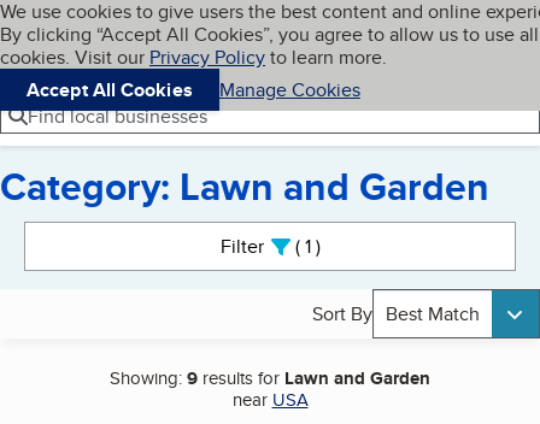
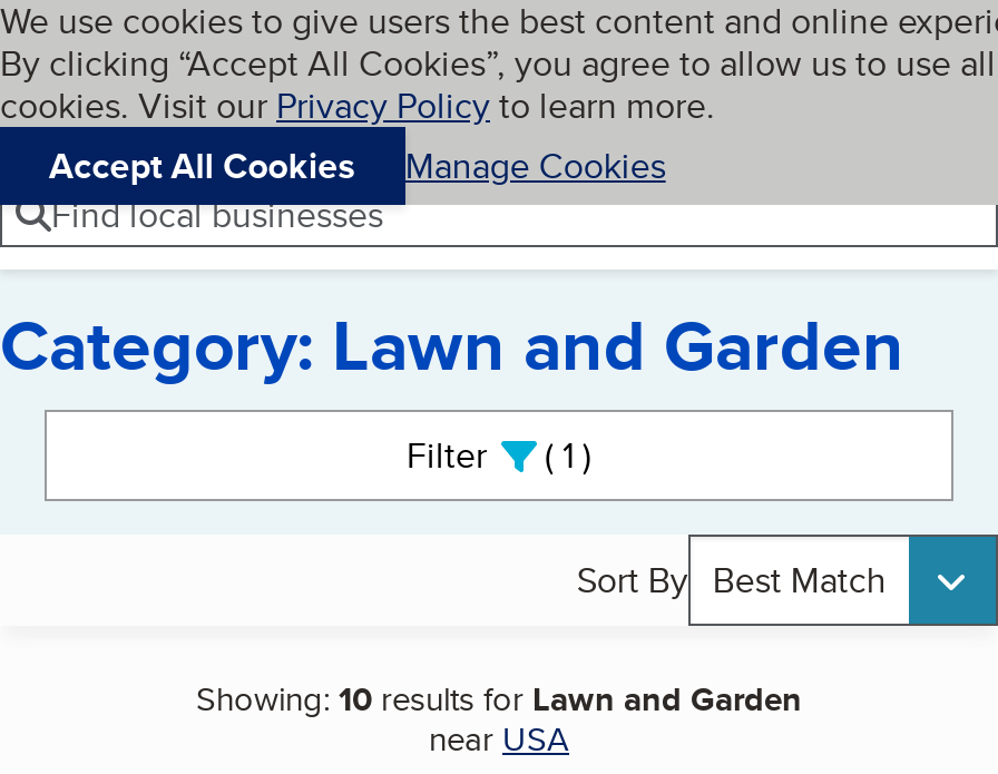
[110,365,430,391] Showing: 9 results for Lawn and Garden -> [196,675,802,724] Showing: 10 results for Lawn and Garden

